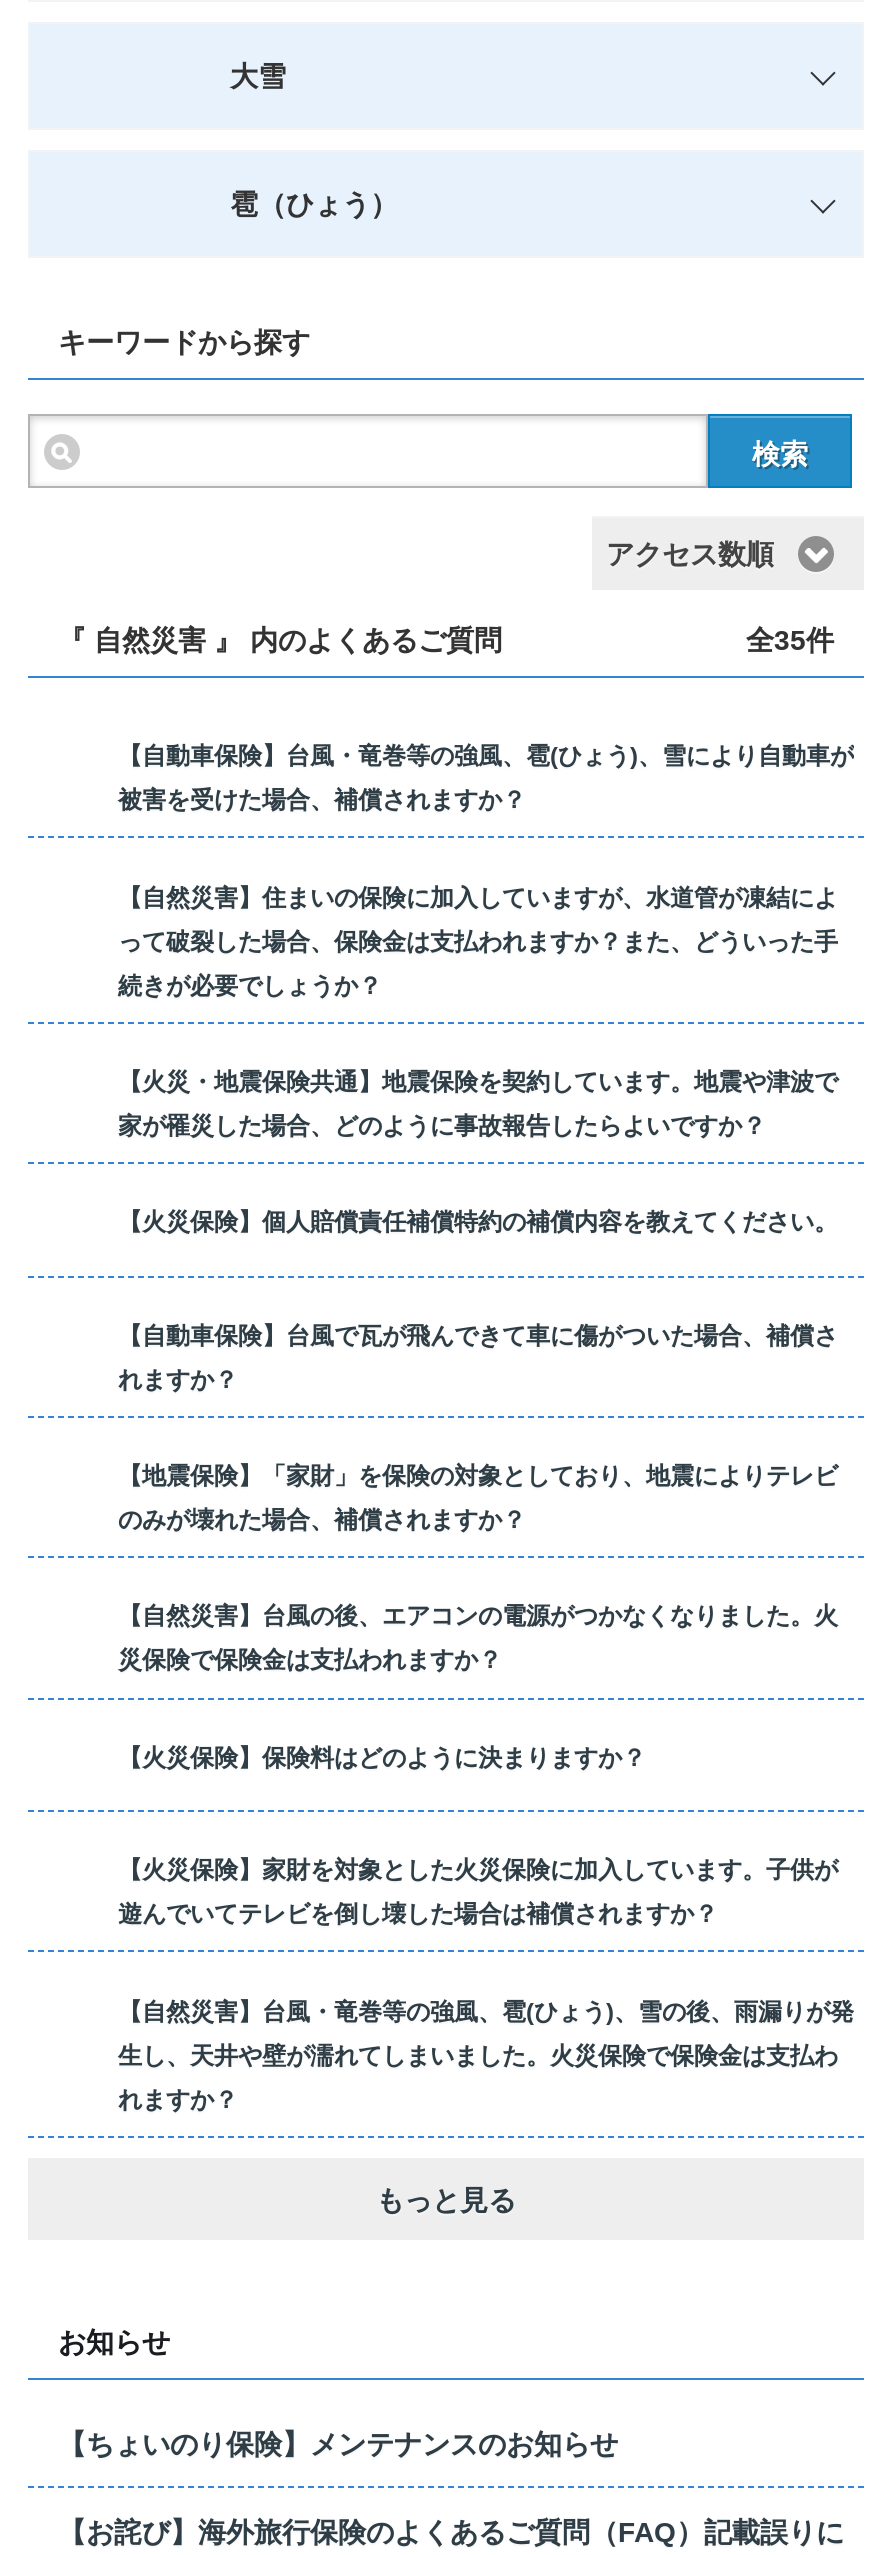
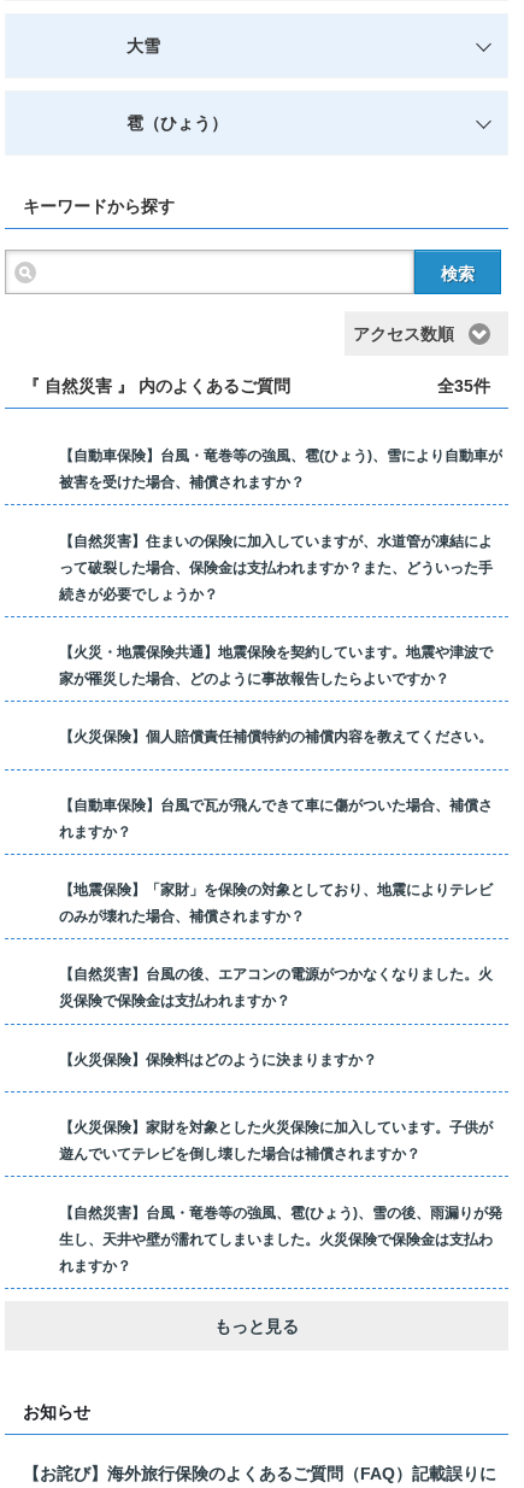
[58,2428,618,2460] 【ちょいのり保険】メンテナンスのお知らせ -> none

